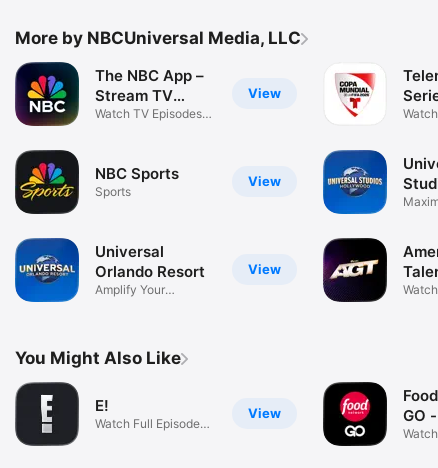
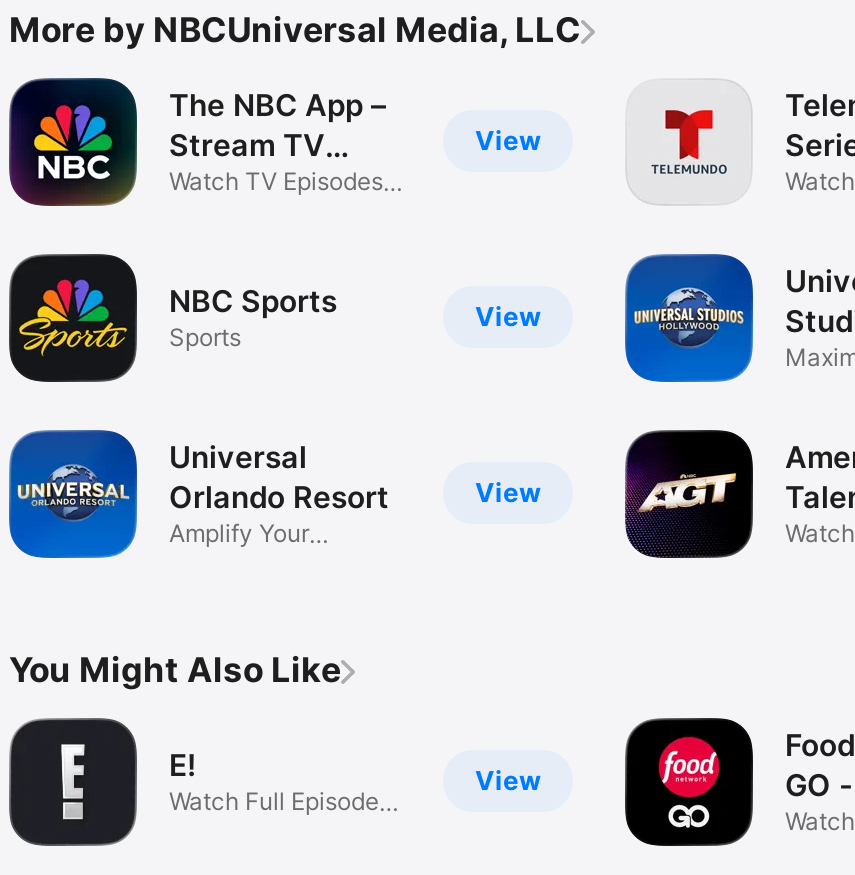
[336,72,375,117] [image] -> [649,100,731,186] [image]

